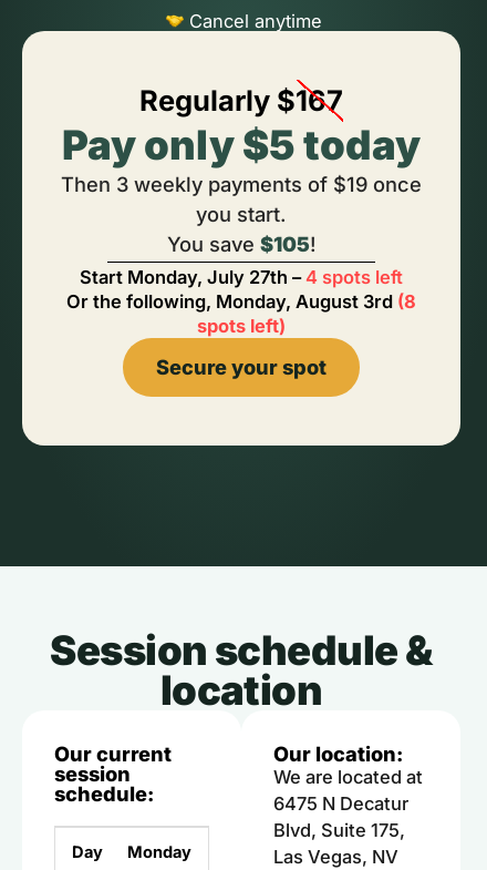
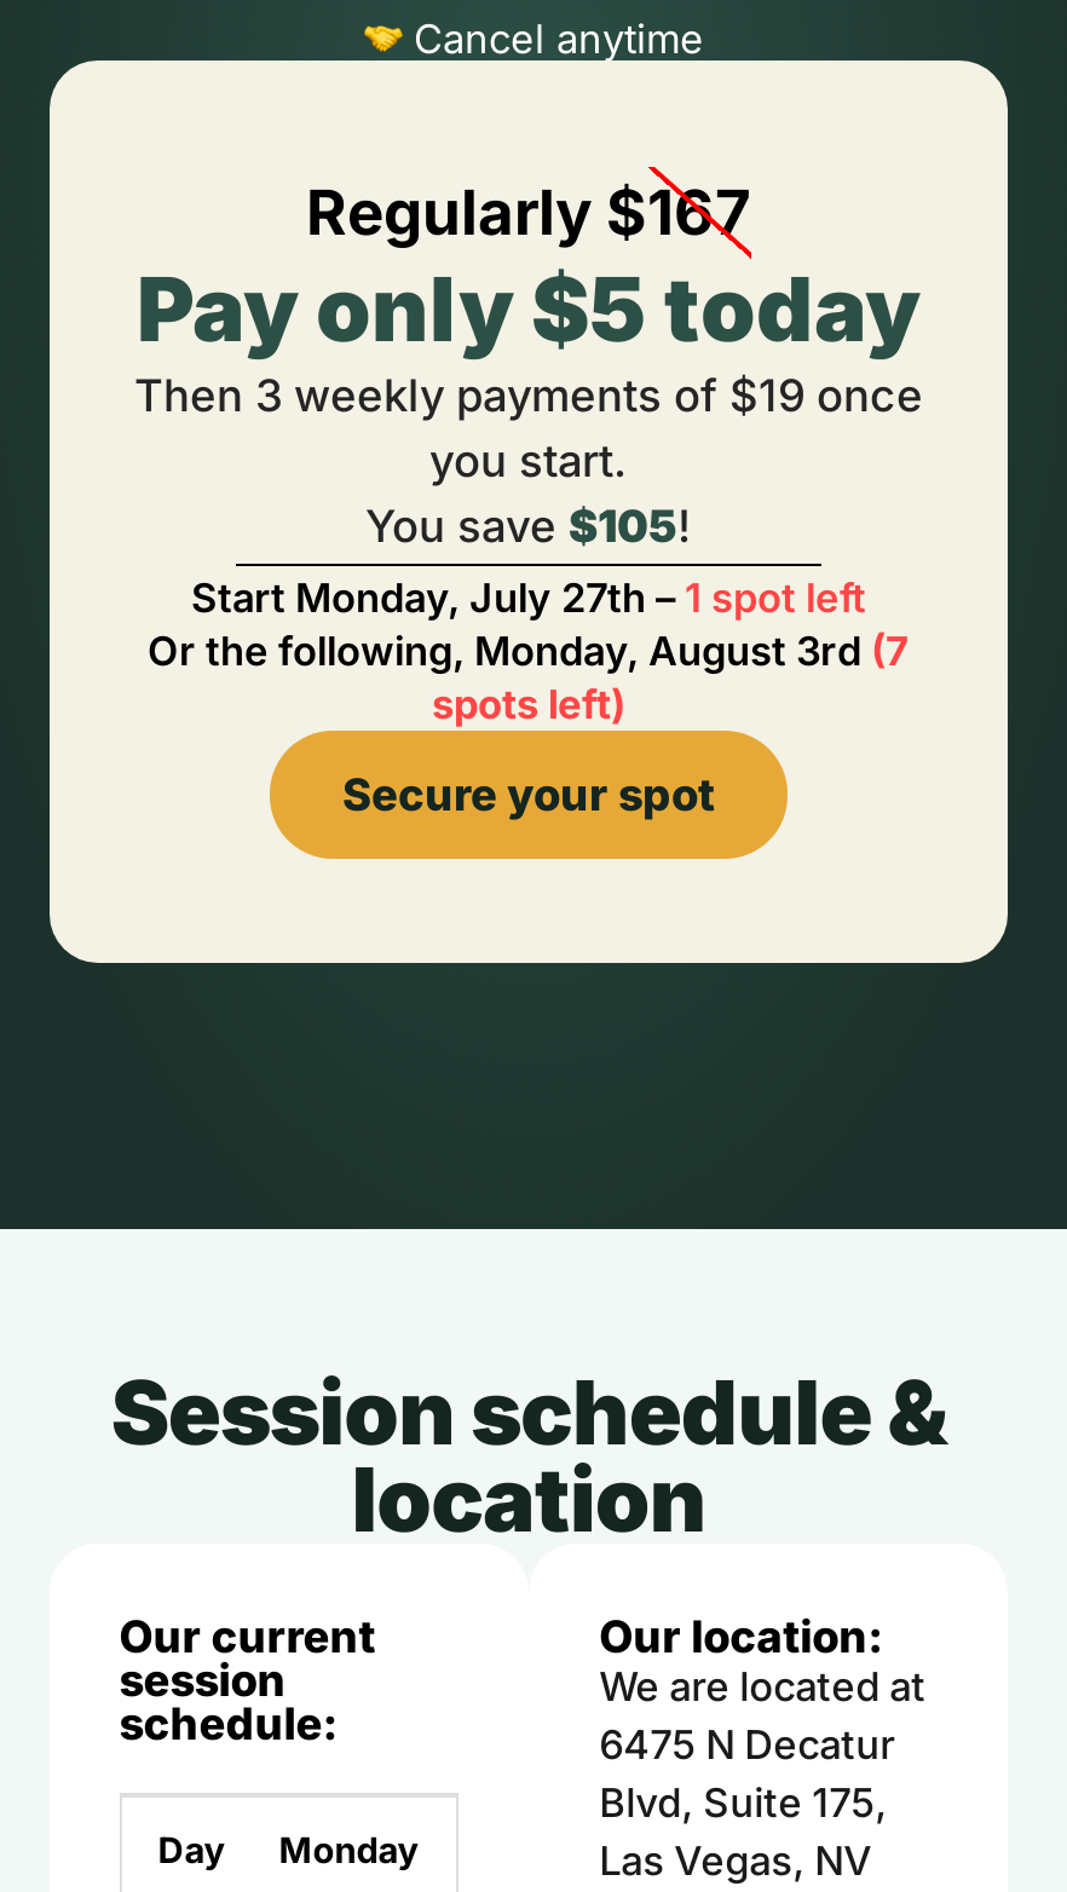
[80,266,403,288] Start Monday, July 27th – 4 spots left -> [191,573,866,621] Start Monday, July 27th – 1 spot left
[66,290,416,312] Or the following, Monday, August 3rd (8 -> [148,626,910,675] Or the following, Monday, August 3rd (7

